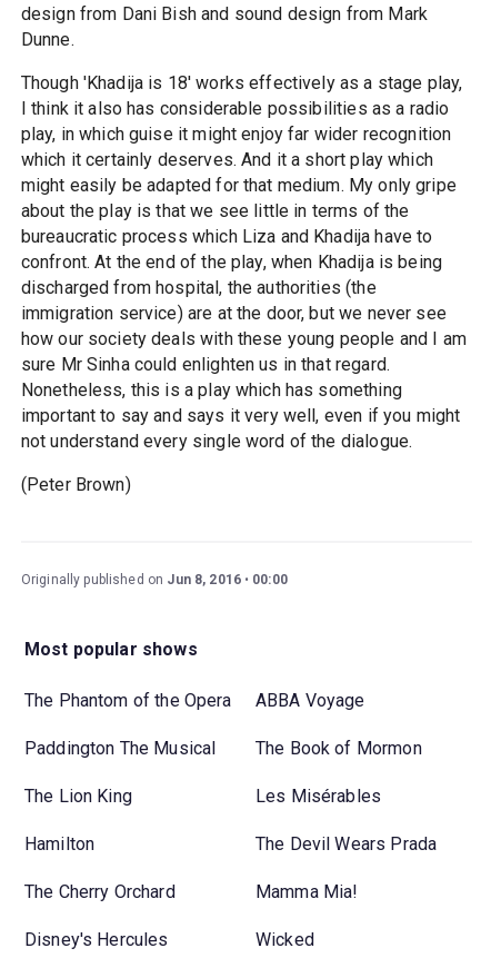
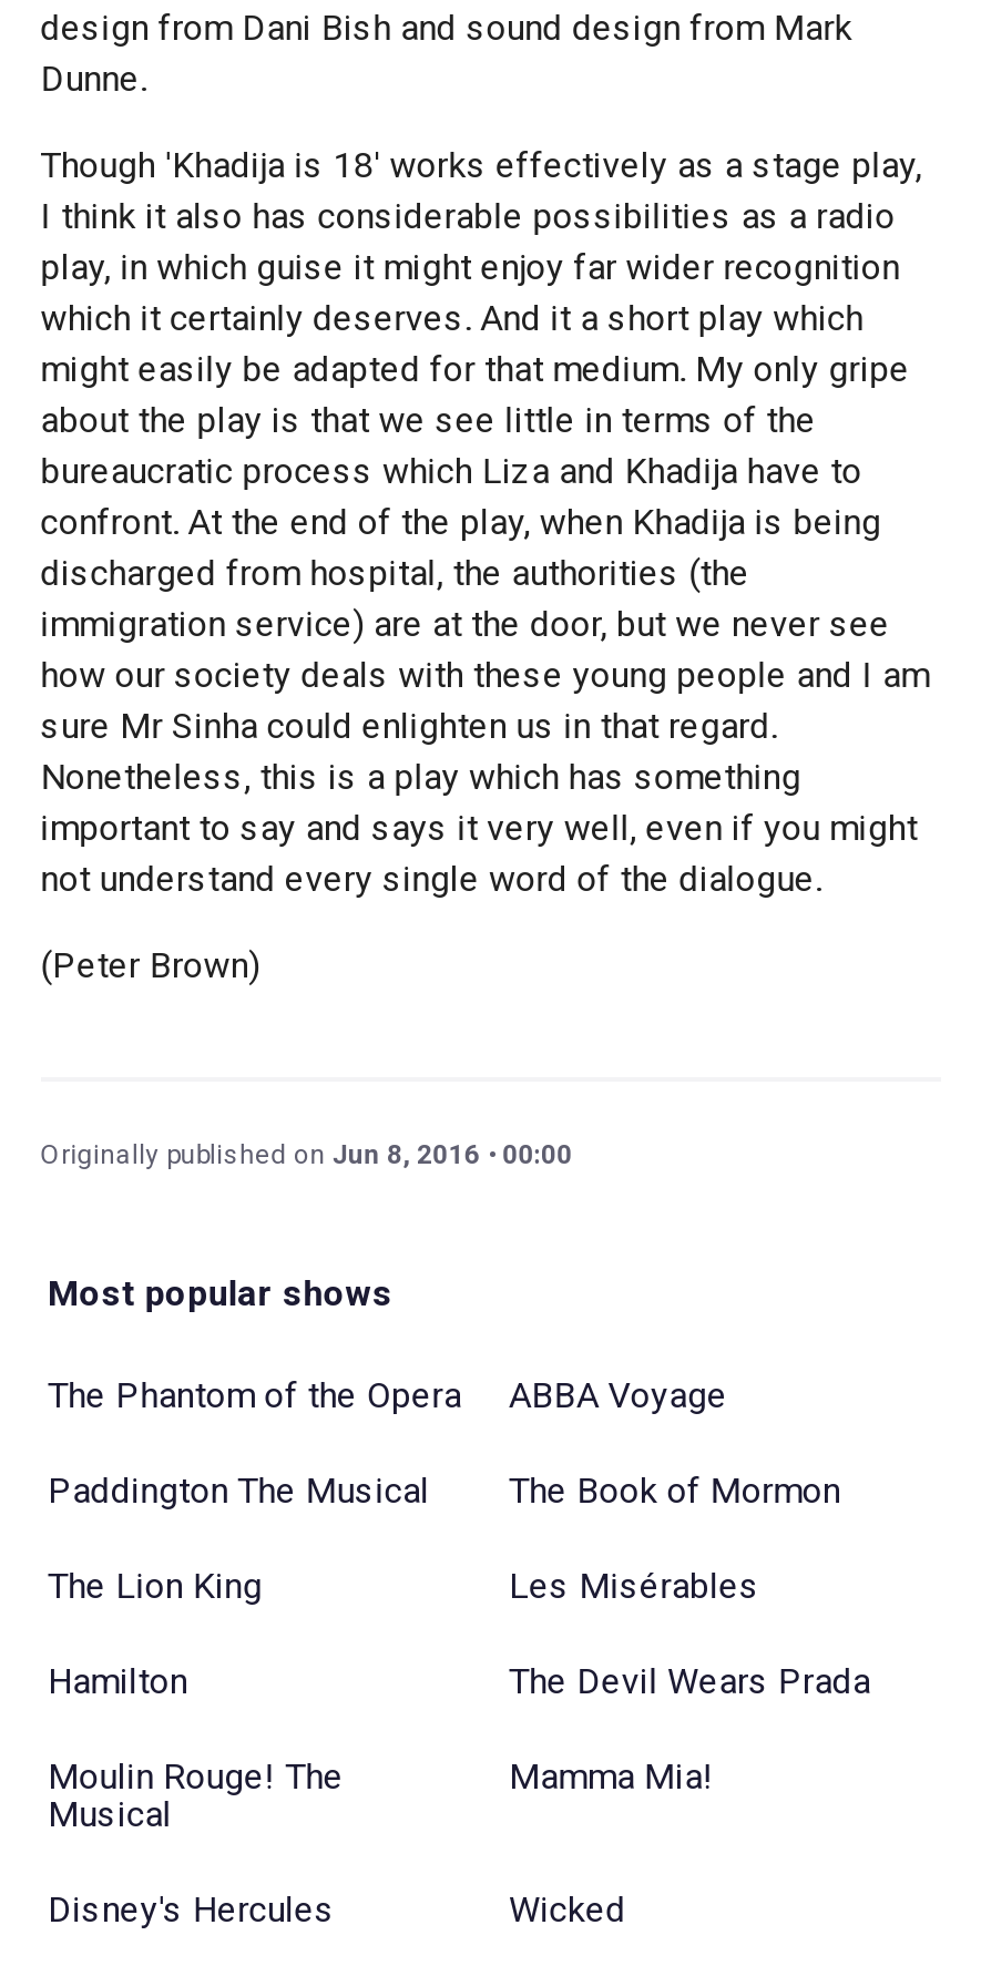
[24,882,175,903] The Cherry Orchard -> [48,1756,344,1836] Moulin Rouge! The | Musical

